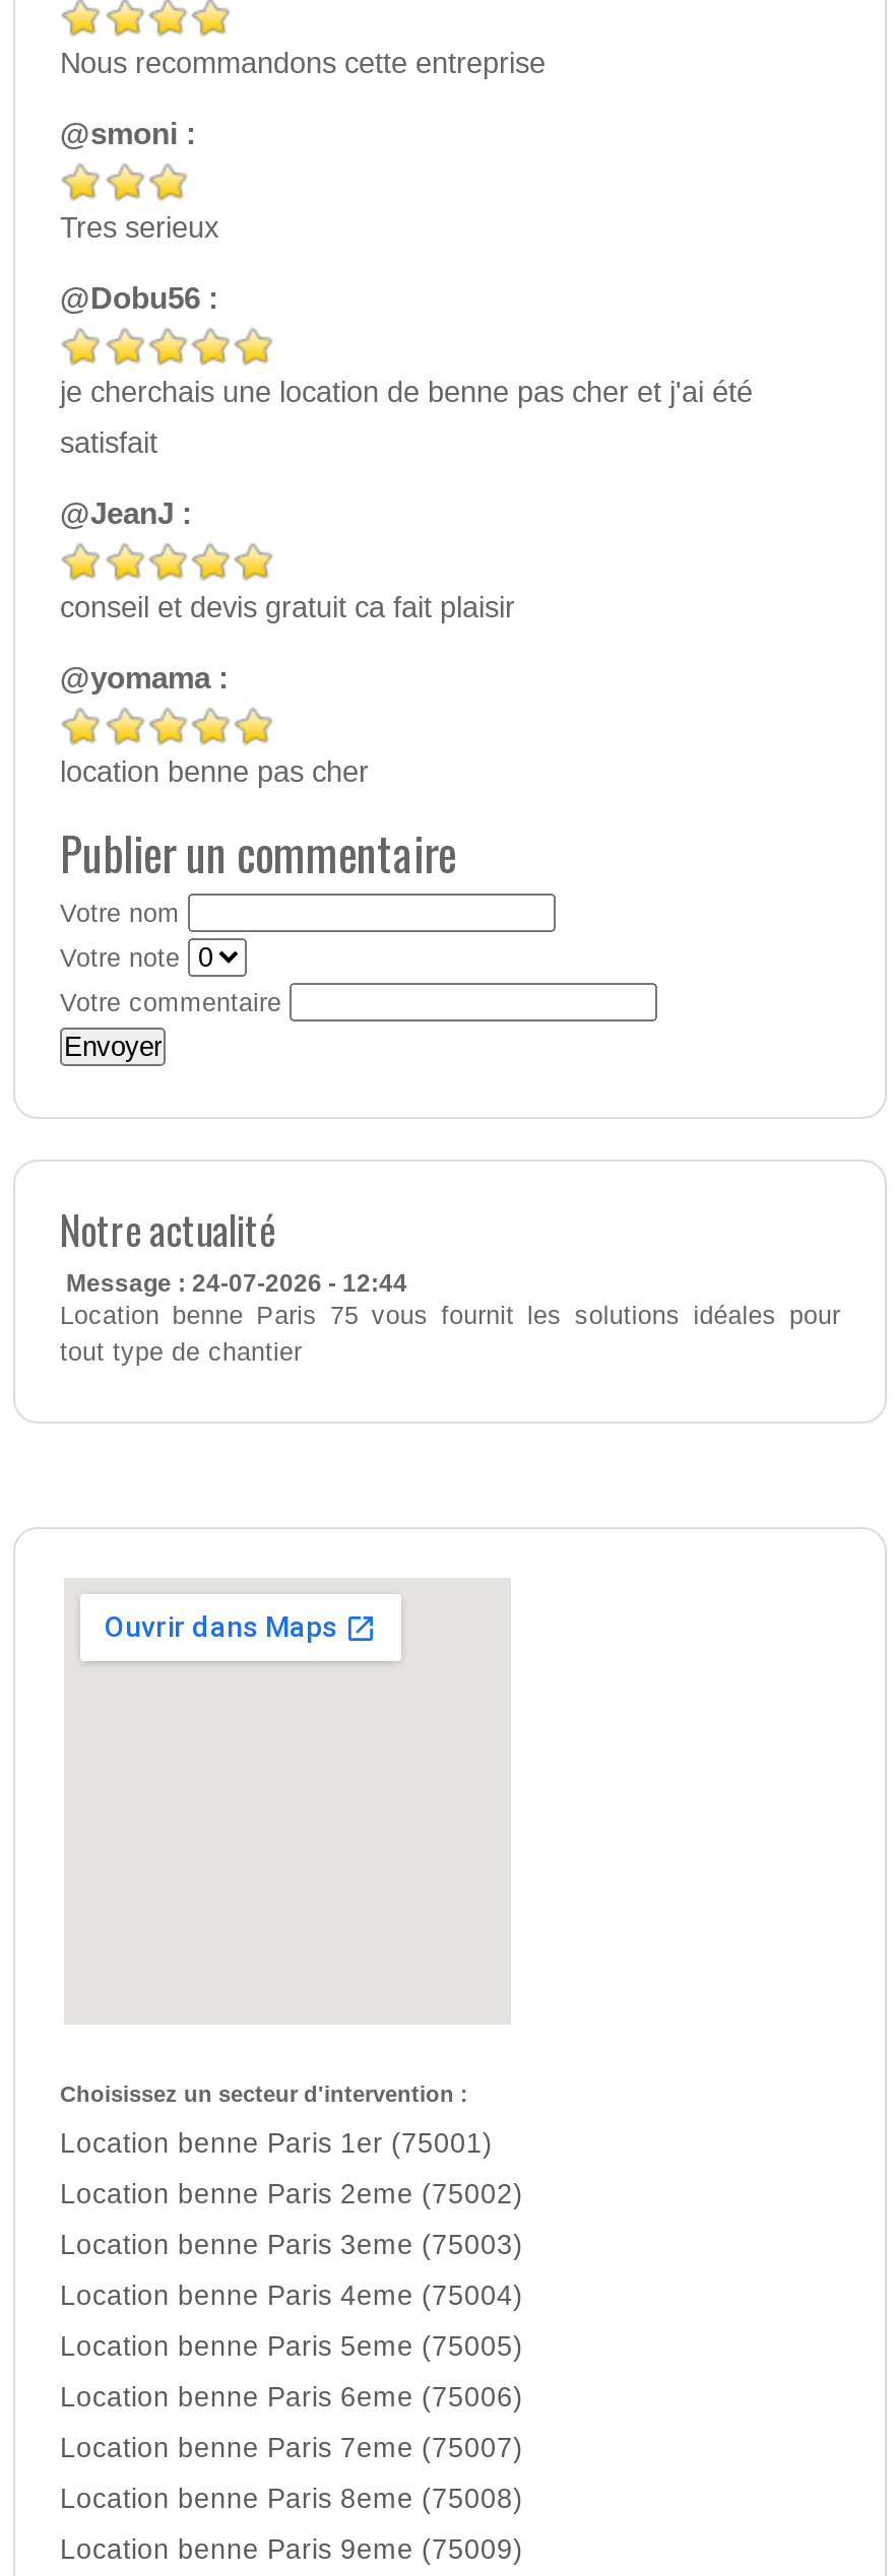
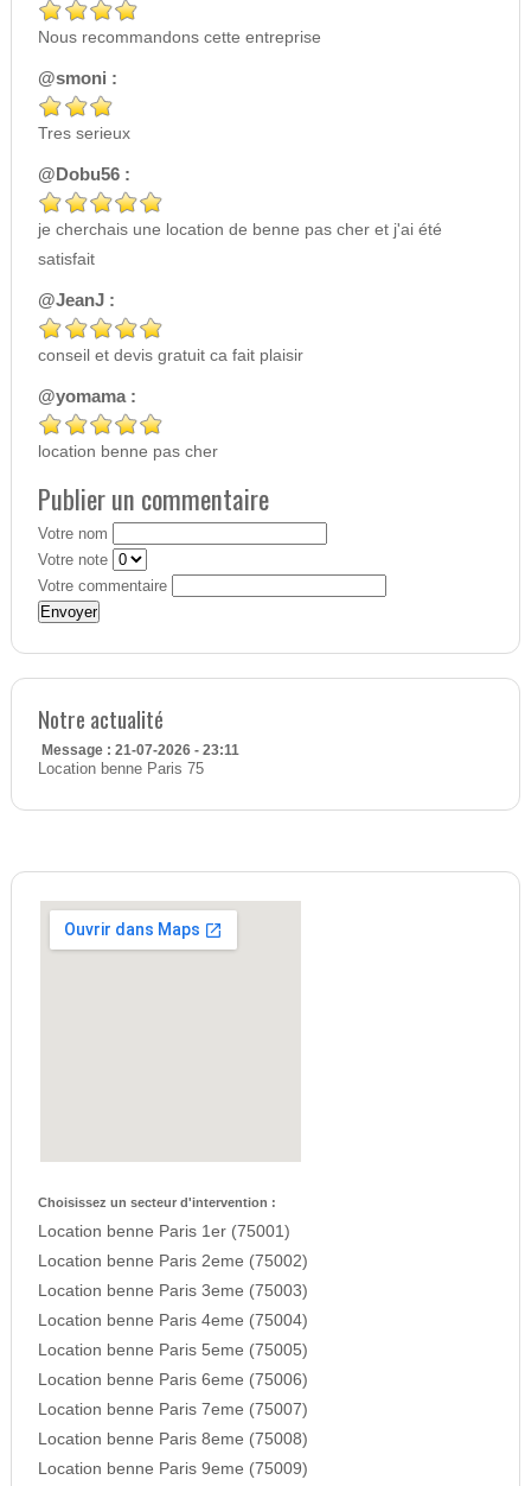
[60,1270,840,1368] Message : 24-07-2026 - 12:44 | Location benne Paris 75 vous fournit les solutions idéales pour | tout type de chantier -> [38,742,239,778] Message : 21-07-2026 - 23:11 | Location benne Paris 75

